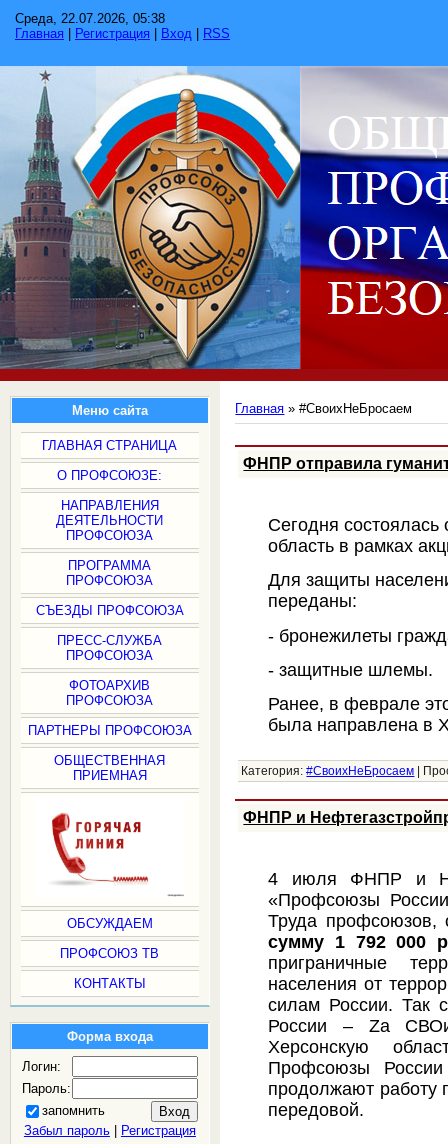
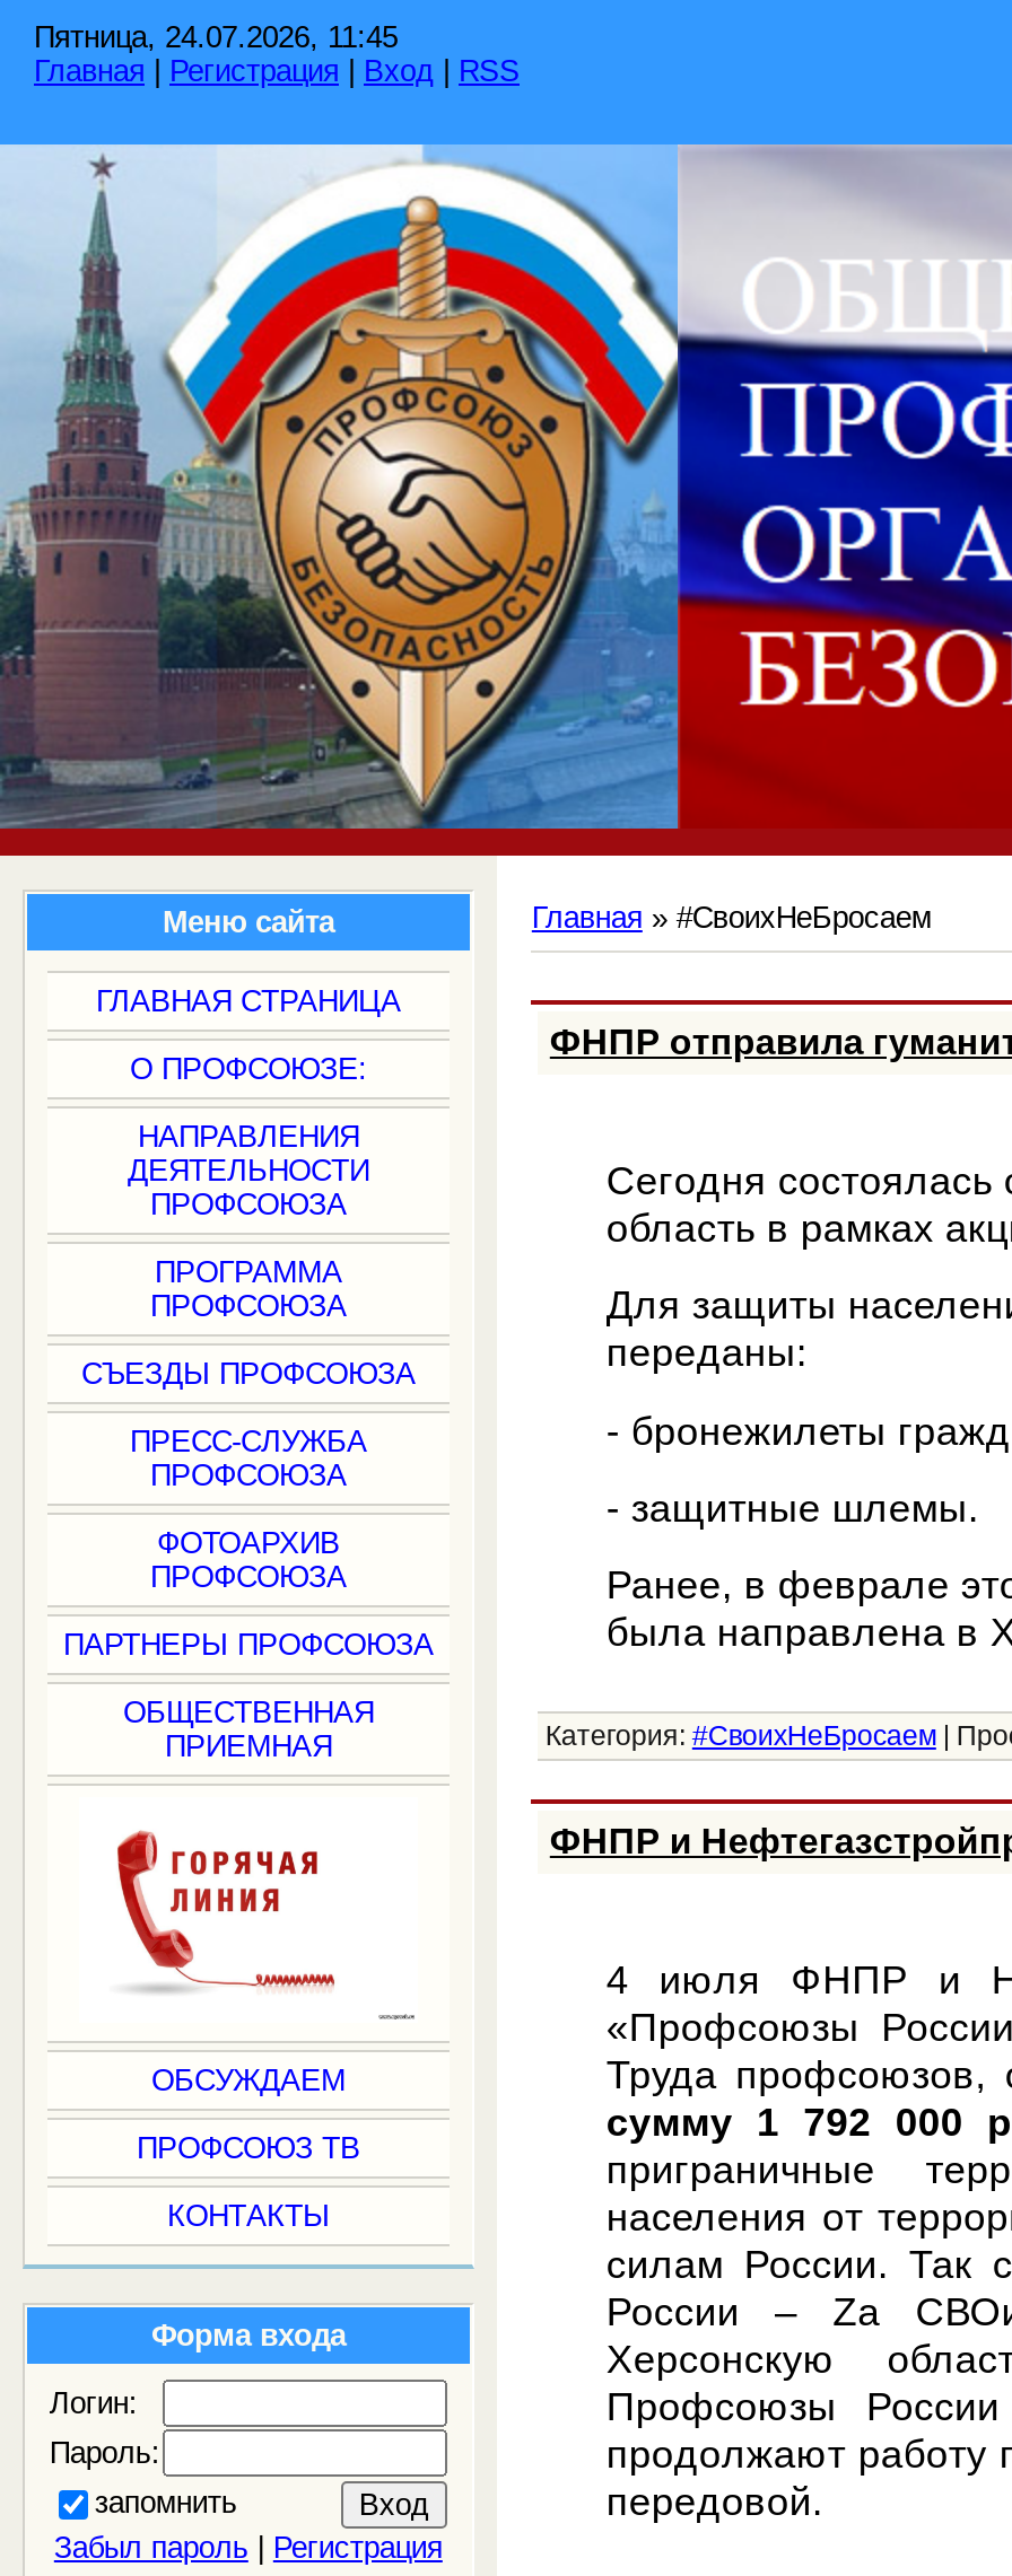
[15,11,165,26] Среда, 22.07.2026, 05:38 -> [34,20,398,54] Пятница, 24.07.2026, 11:45

